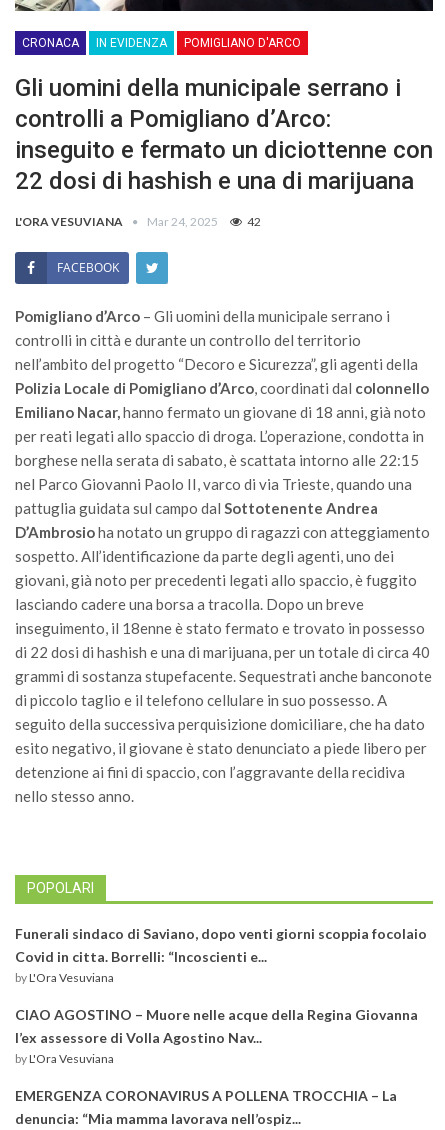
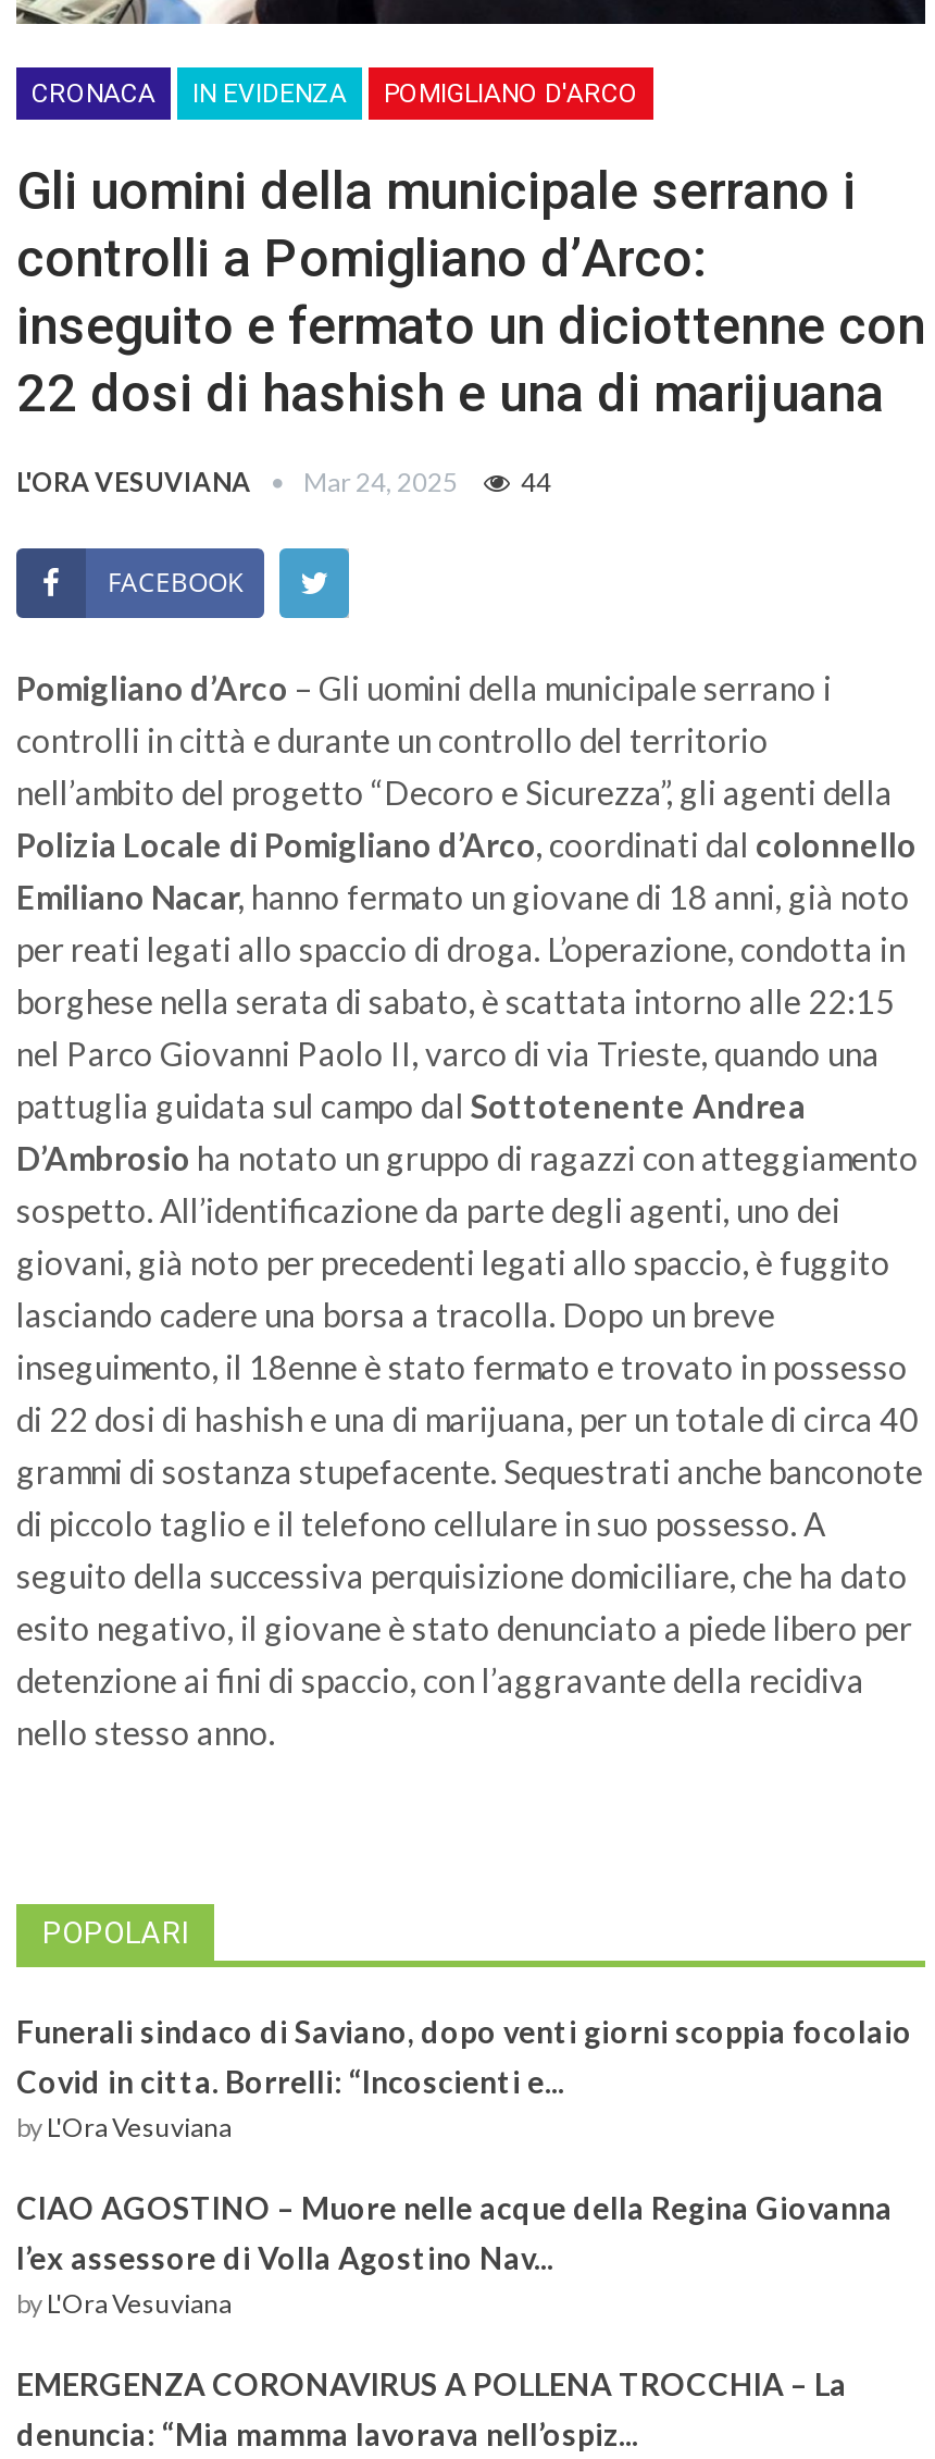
[15,214,261,229] L'ORA VESUVIANA Mar 24, 2025 42 -> [16,465,551,498] L'ORA VESUVIANA Mar 24, 2025 44

